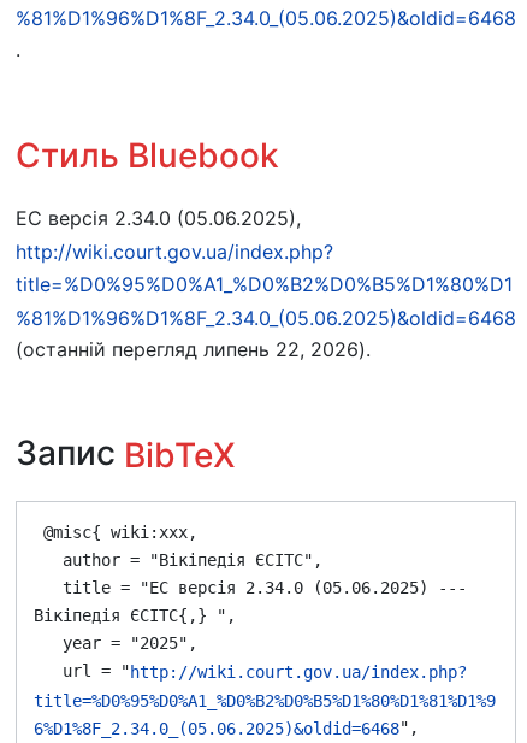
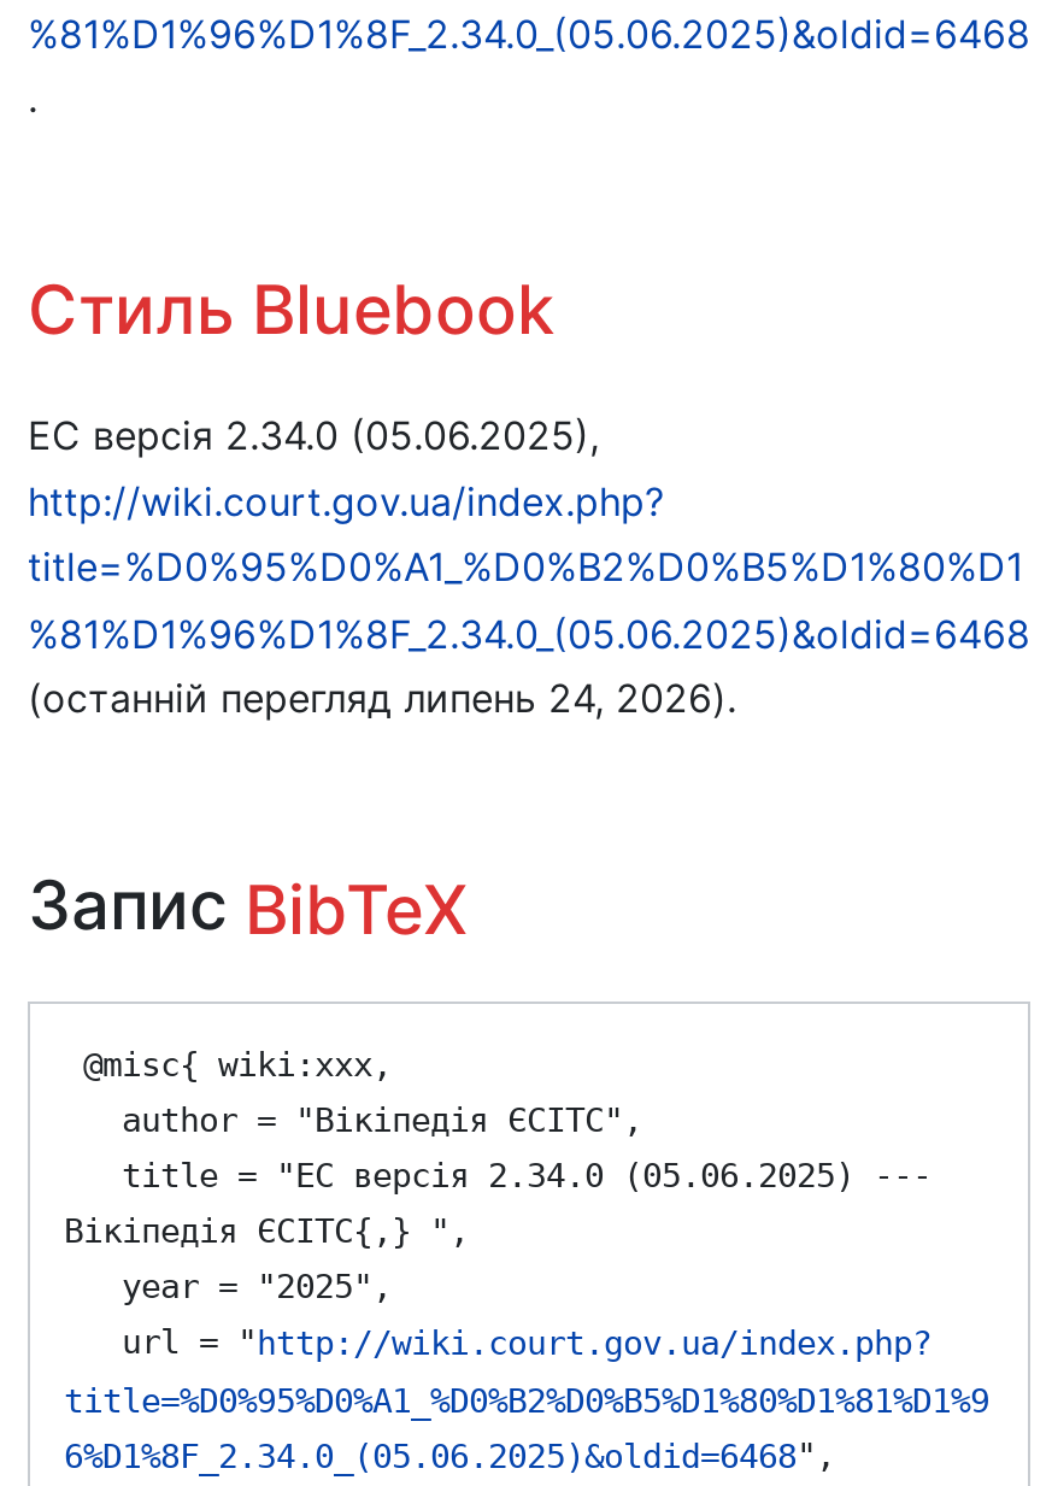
[16,337,371,361] (останній перегляд липень 22, 2026). -> [28,673,736,721] (останній перегляд липень 24, 2026).

